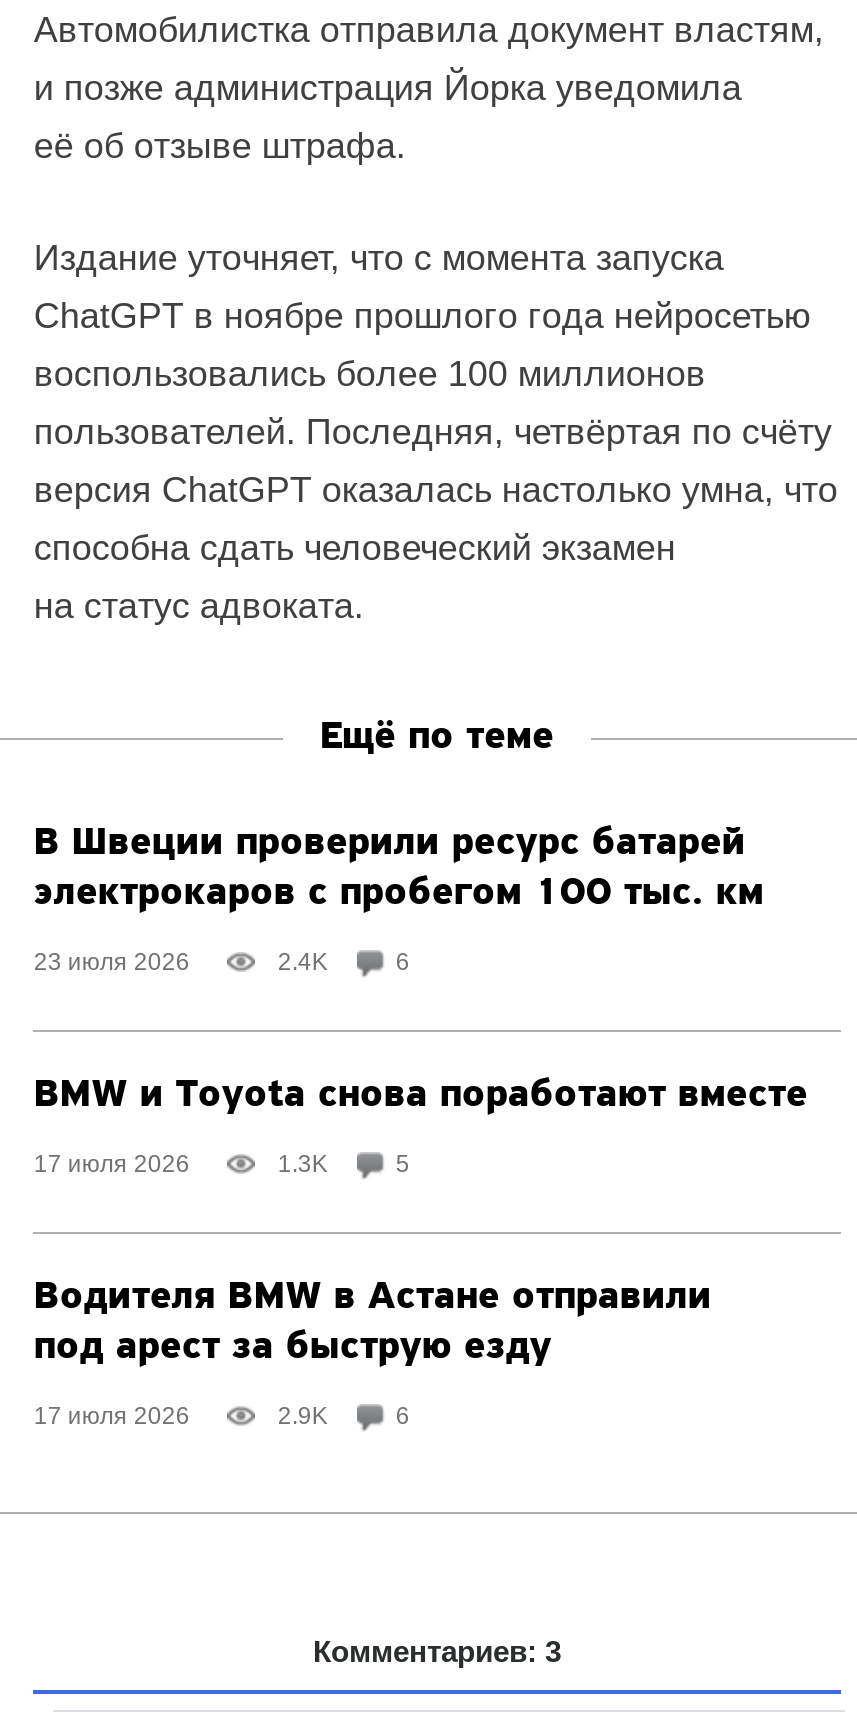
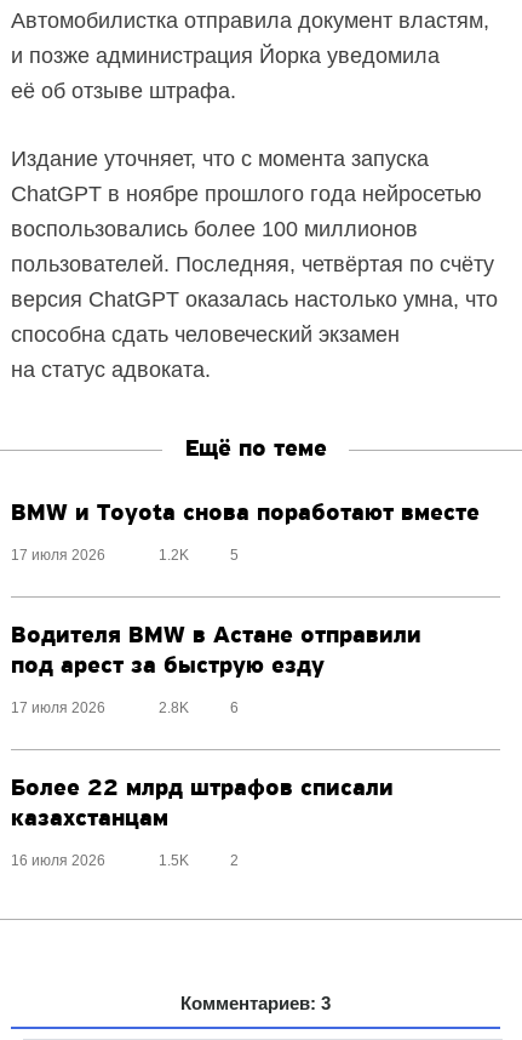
[34,825,764,977] В Швеции проверили ресурс батарей | электрокаров с пробегом 100 тыс. км | 23 июля 2026 | 2.4K | 6 -> none
moved [34,1077,808,1431] -> [11,502,480,717]: BMW и Toyota снова поработают вместе | 17 июля 2026 | 5 | Водителя BMW в Астане отправили | под арест за быструю езду | 17 июля 2026 | 6
[278,1151,328,1179] 1.3K -> [159,547,189,564] 1.2K
[278,1403,328,1431] 2.9K -> [159,700,189,717] 2.8K
none -> [11,777,394,869] Более 22 млрд штрафов списали | казахстанцам | 16 июля 2026 | 1.5K | 2

